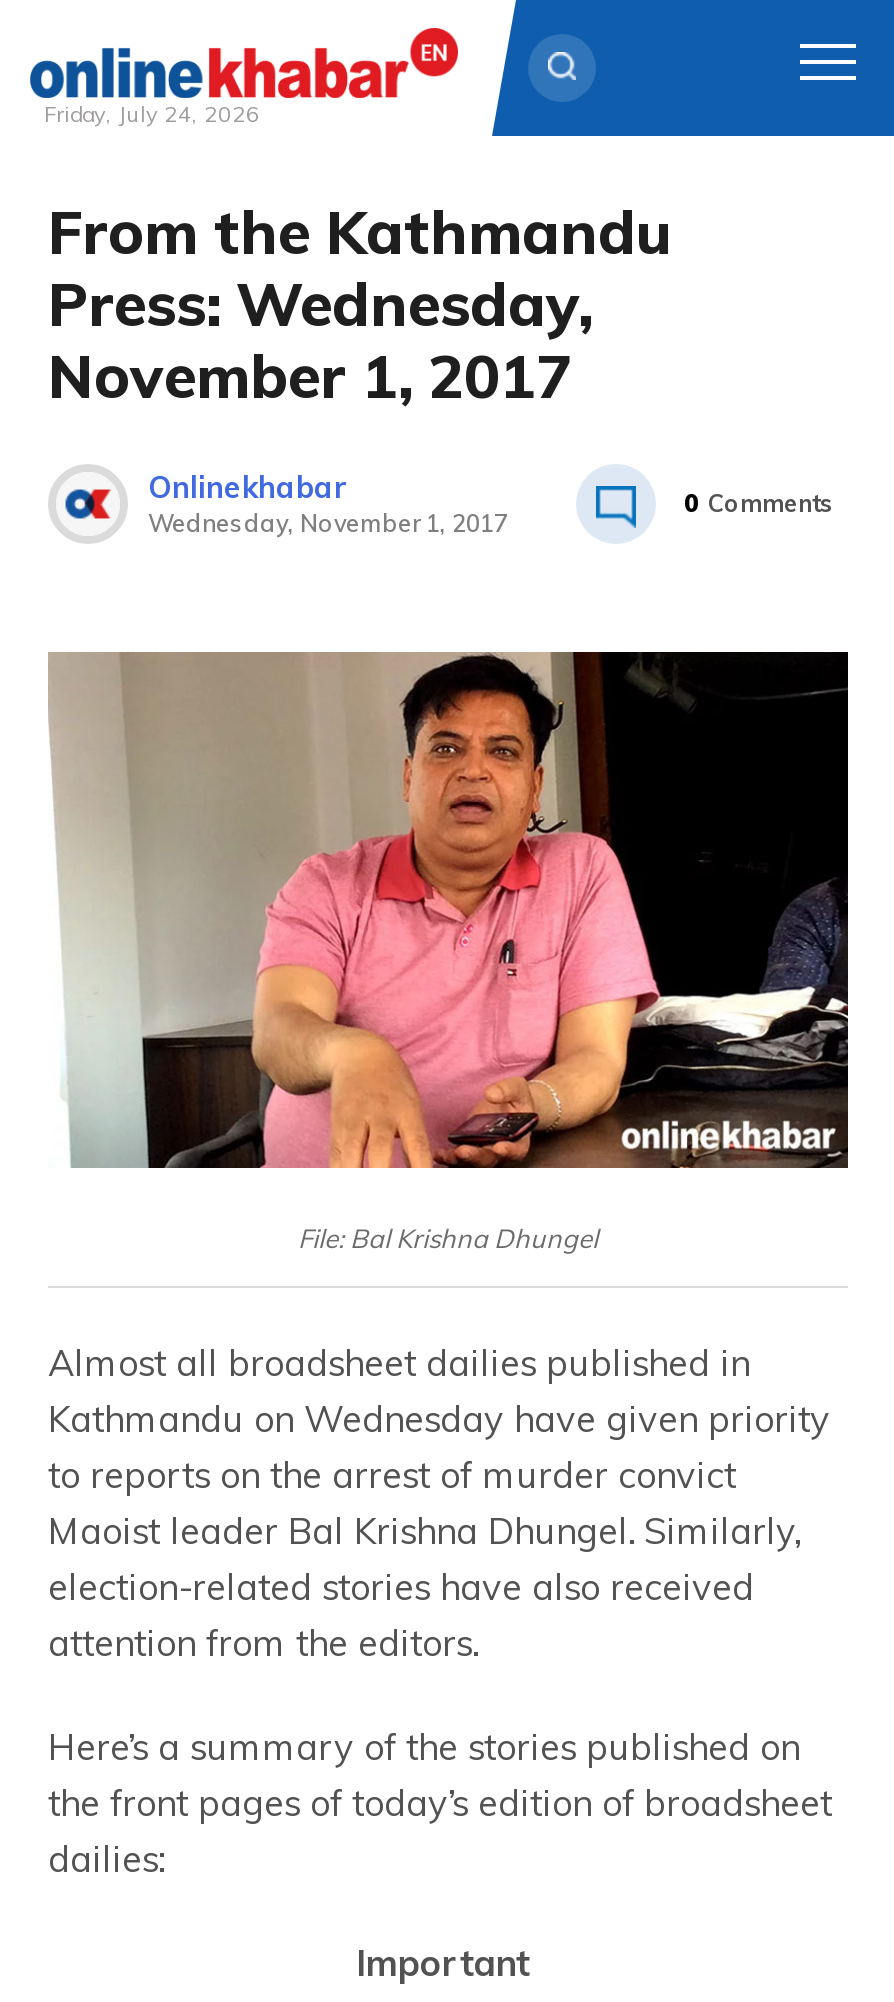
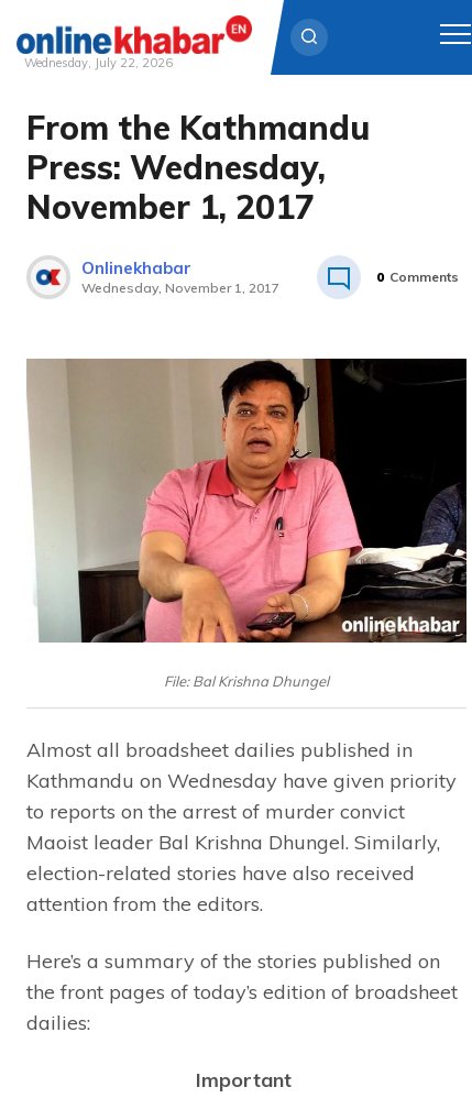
[44,100,260,128] Friday, July 24, 2026 -> [24,55,173,70] Wednesday, July 22, 2026

